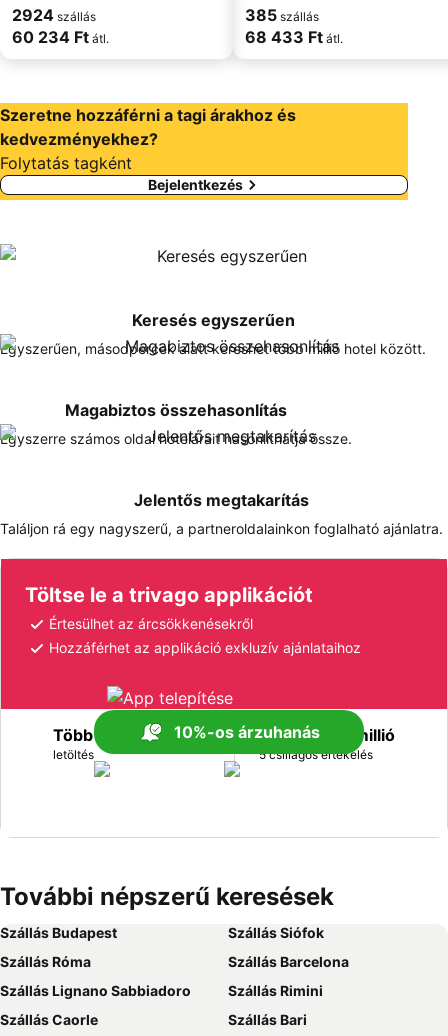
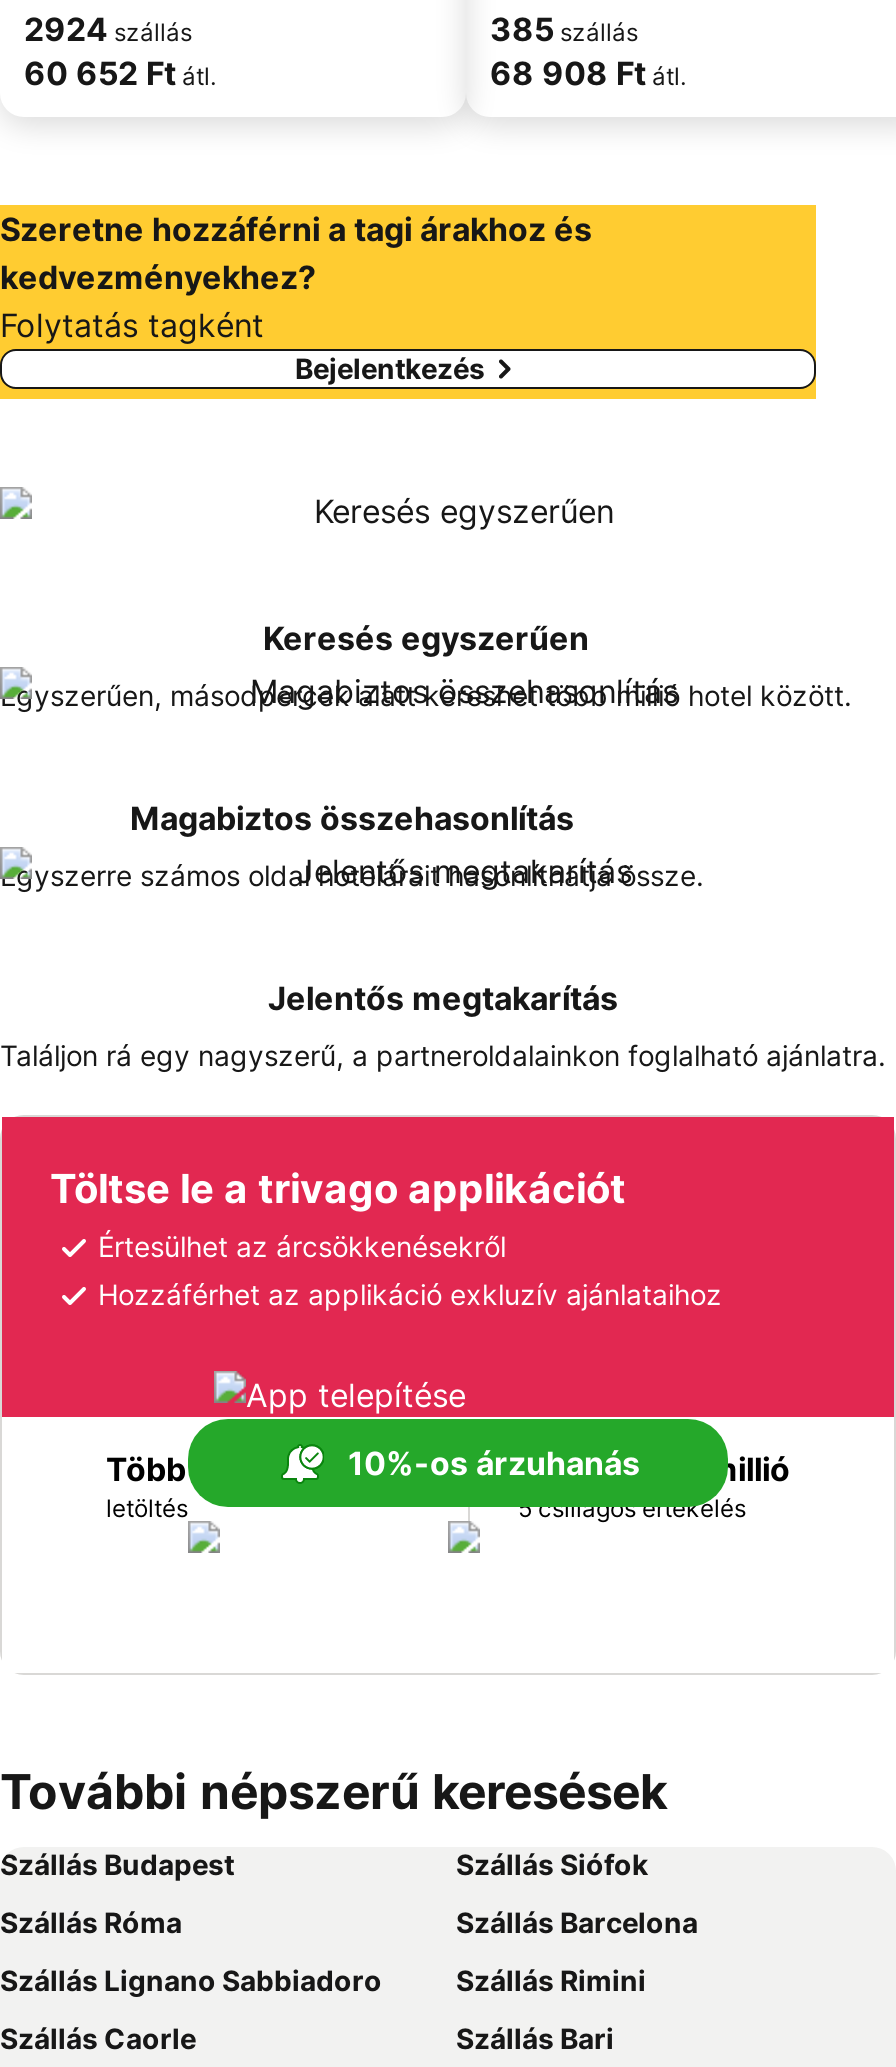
[12,27,109,47] 60 234 Ft átl. -> [24,53,216,93] 60 652 Ft átl.
[245,27,343,47] 68 433 Ft átl. -> [490,53,686,93] 68 908 Ft átl.

